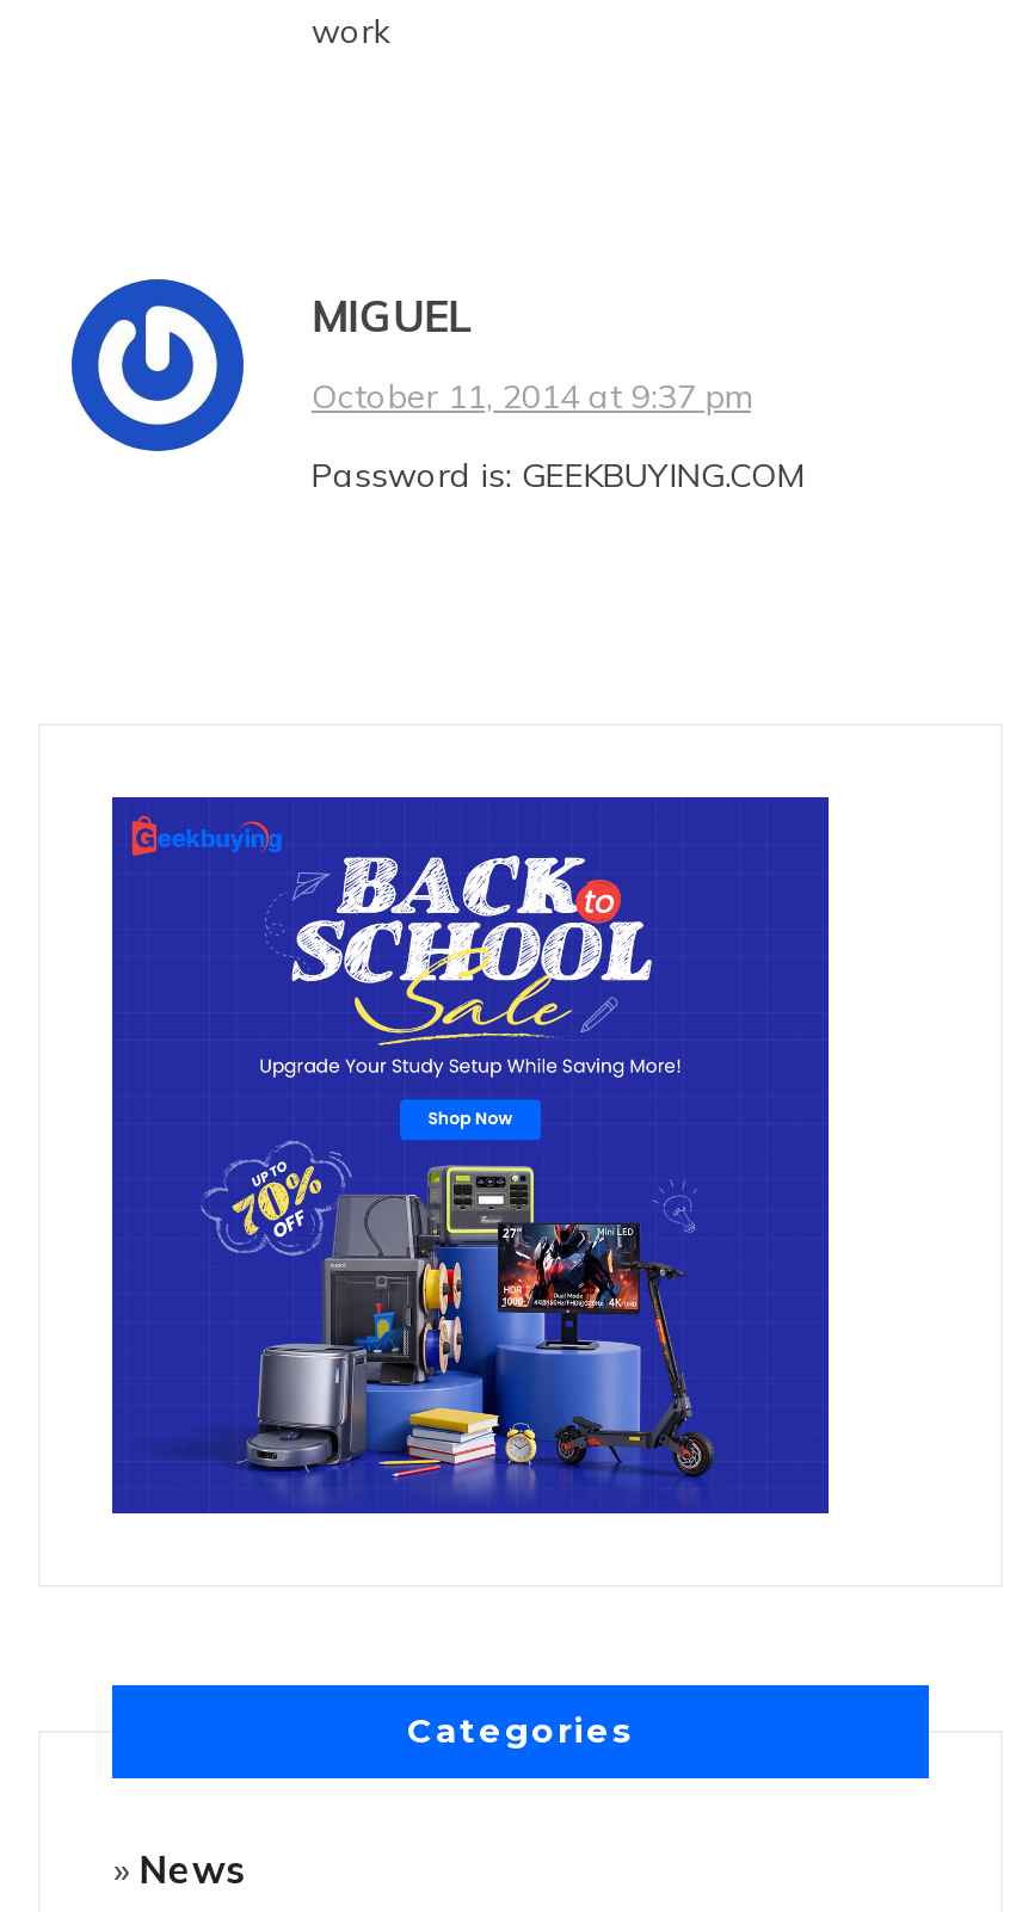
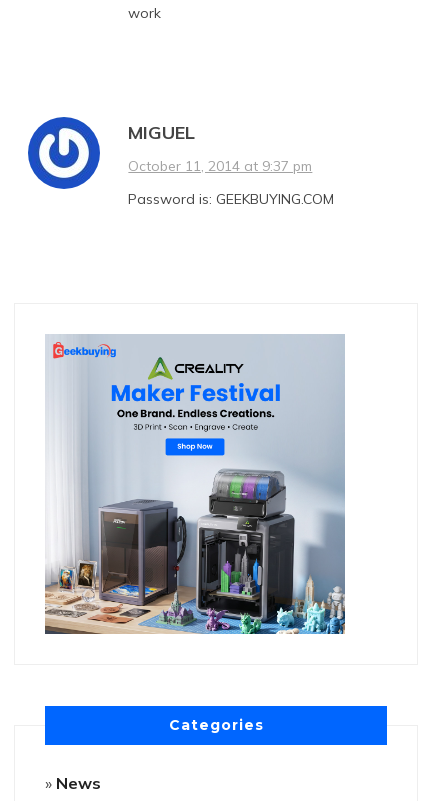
[110,795,831,1516] [image] -> [44,334,346,635] [image]

